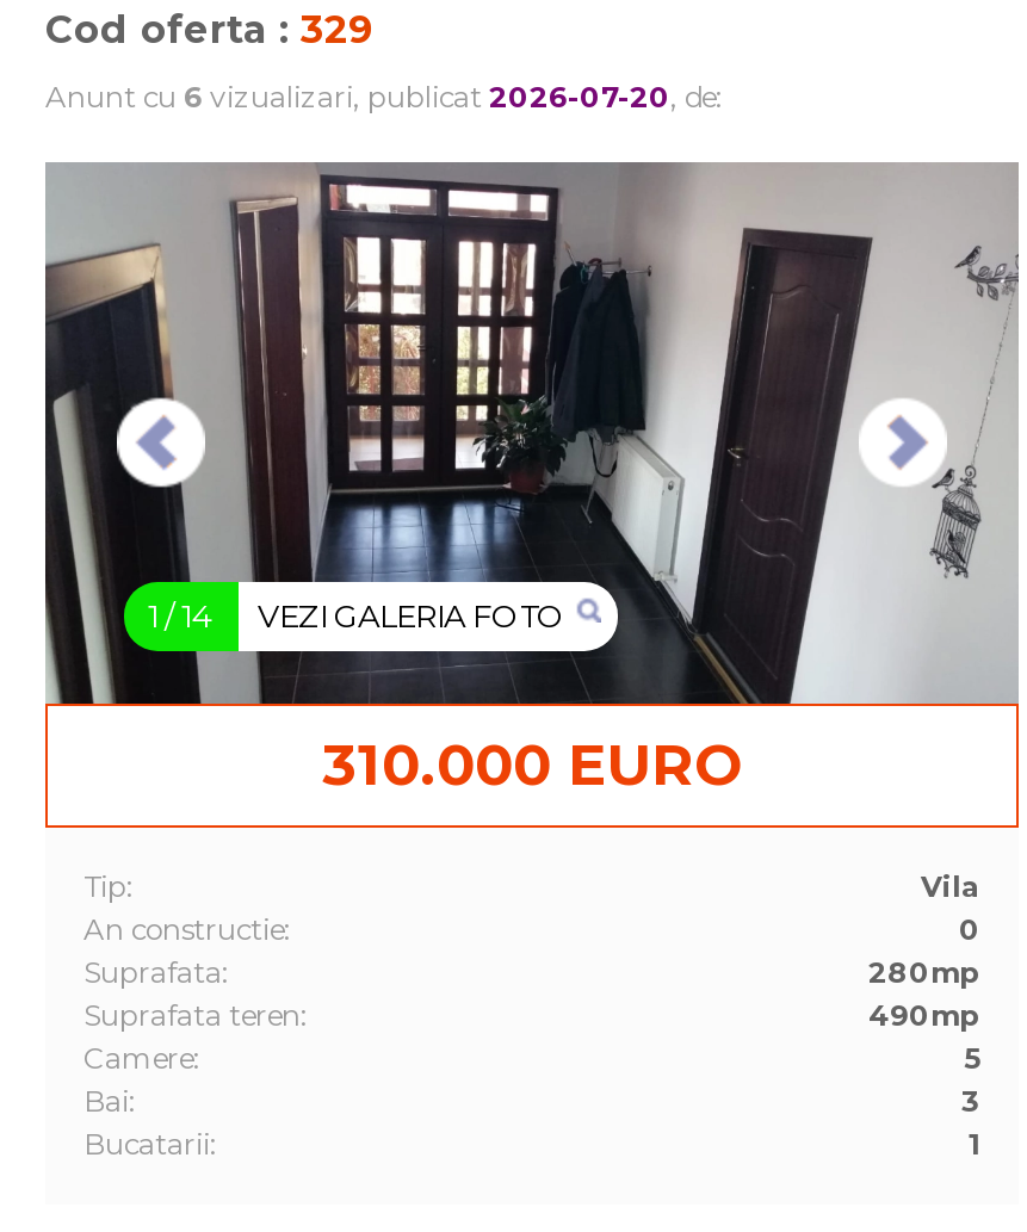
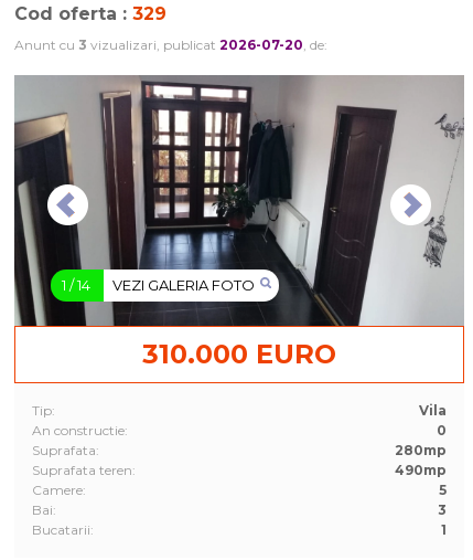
[45,79,723,114] Anunt cu 6 vizualizari, publicat 2026-07-20, de: -> [14,36,327,53] Anunt cu 3 vizualizari, publicat 2026-07-20, de:

